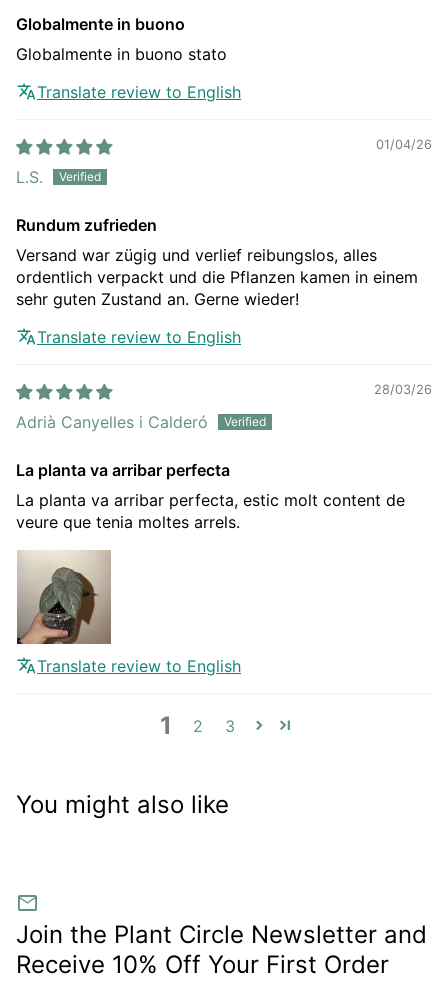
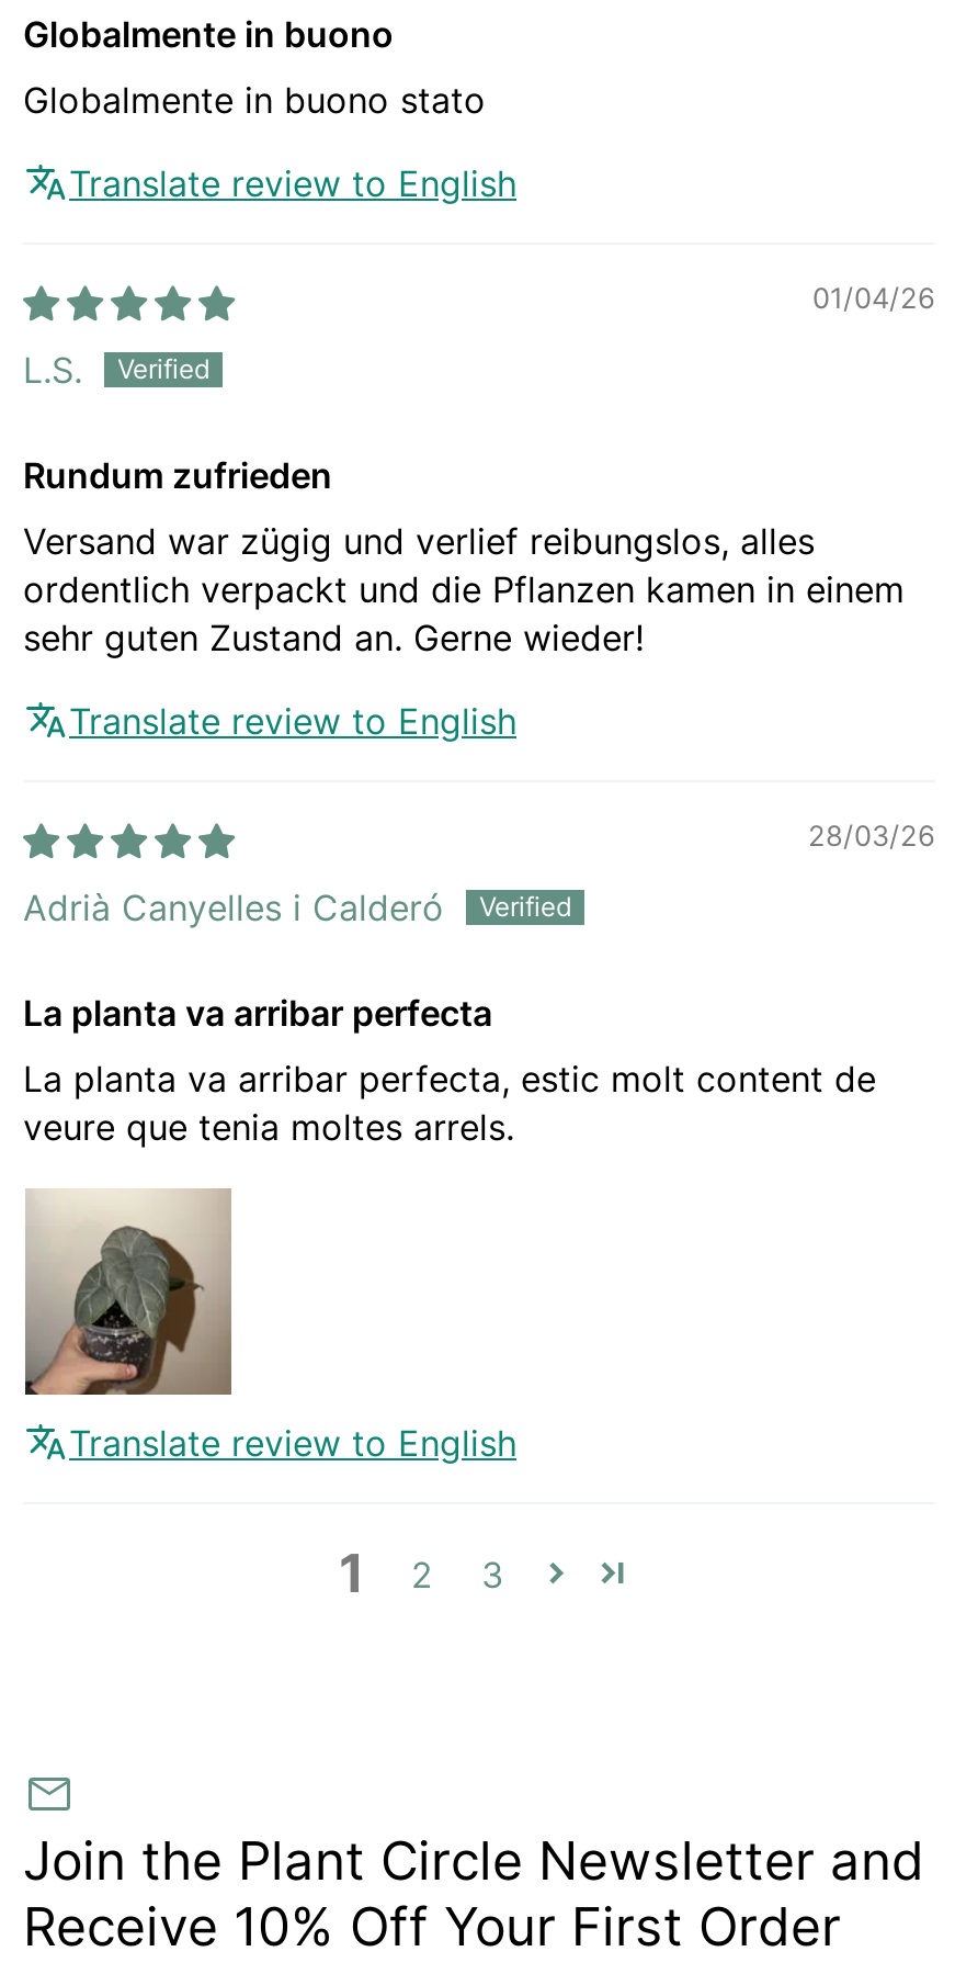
[16,790,229,819] You might also like -> none

